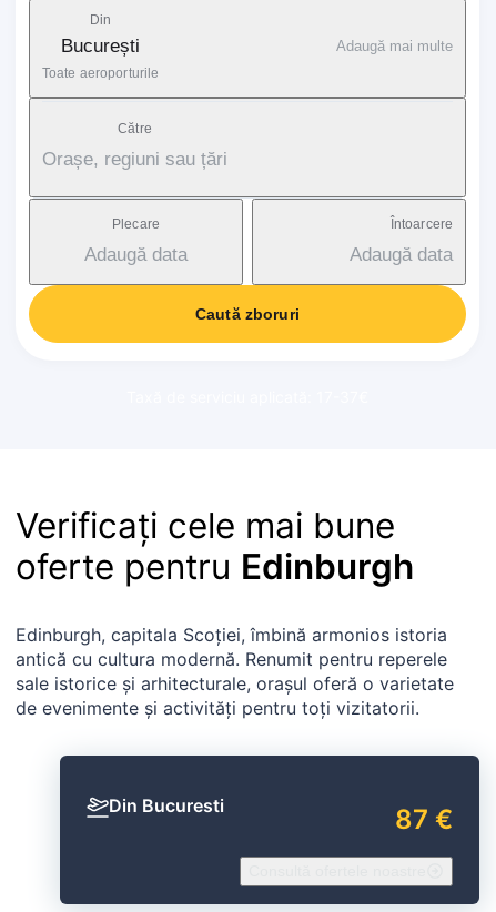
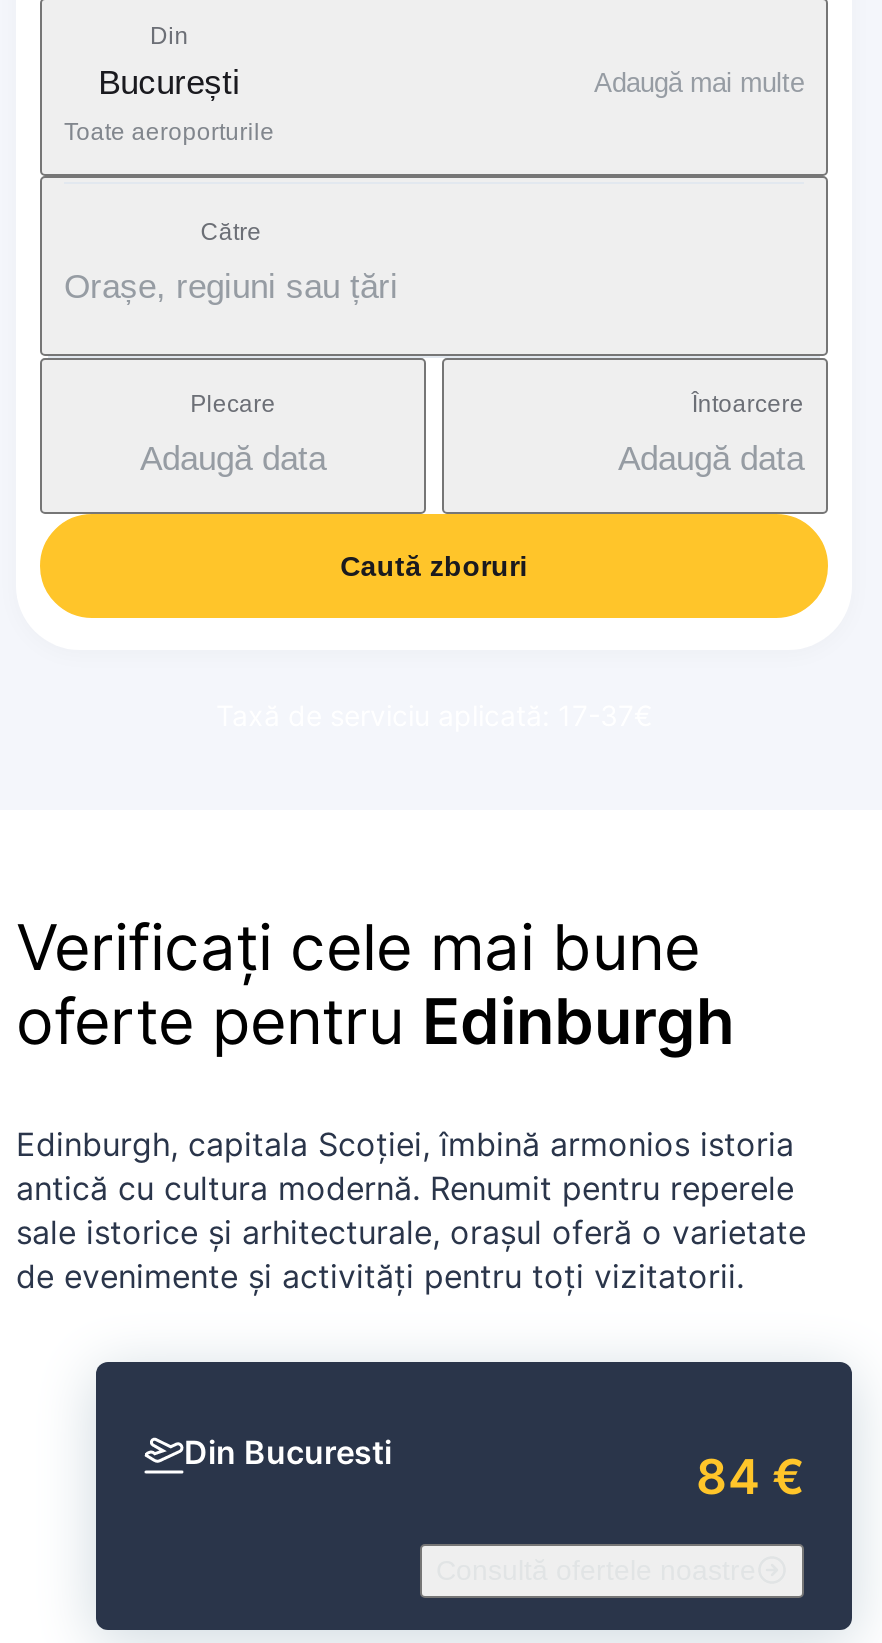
[395,803,453,835] 87 € -> [696,1447,804,1505] 84 €

